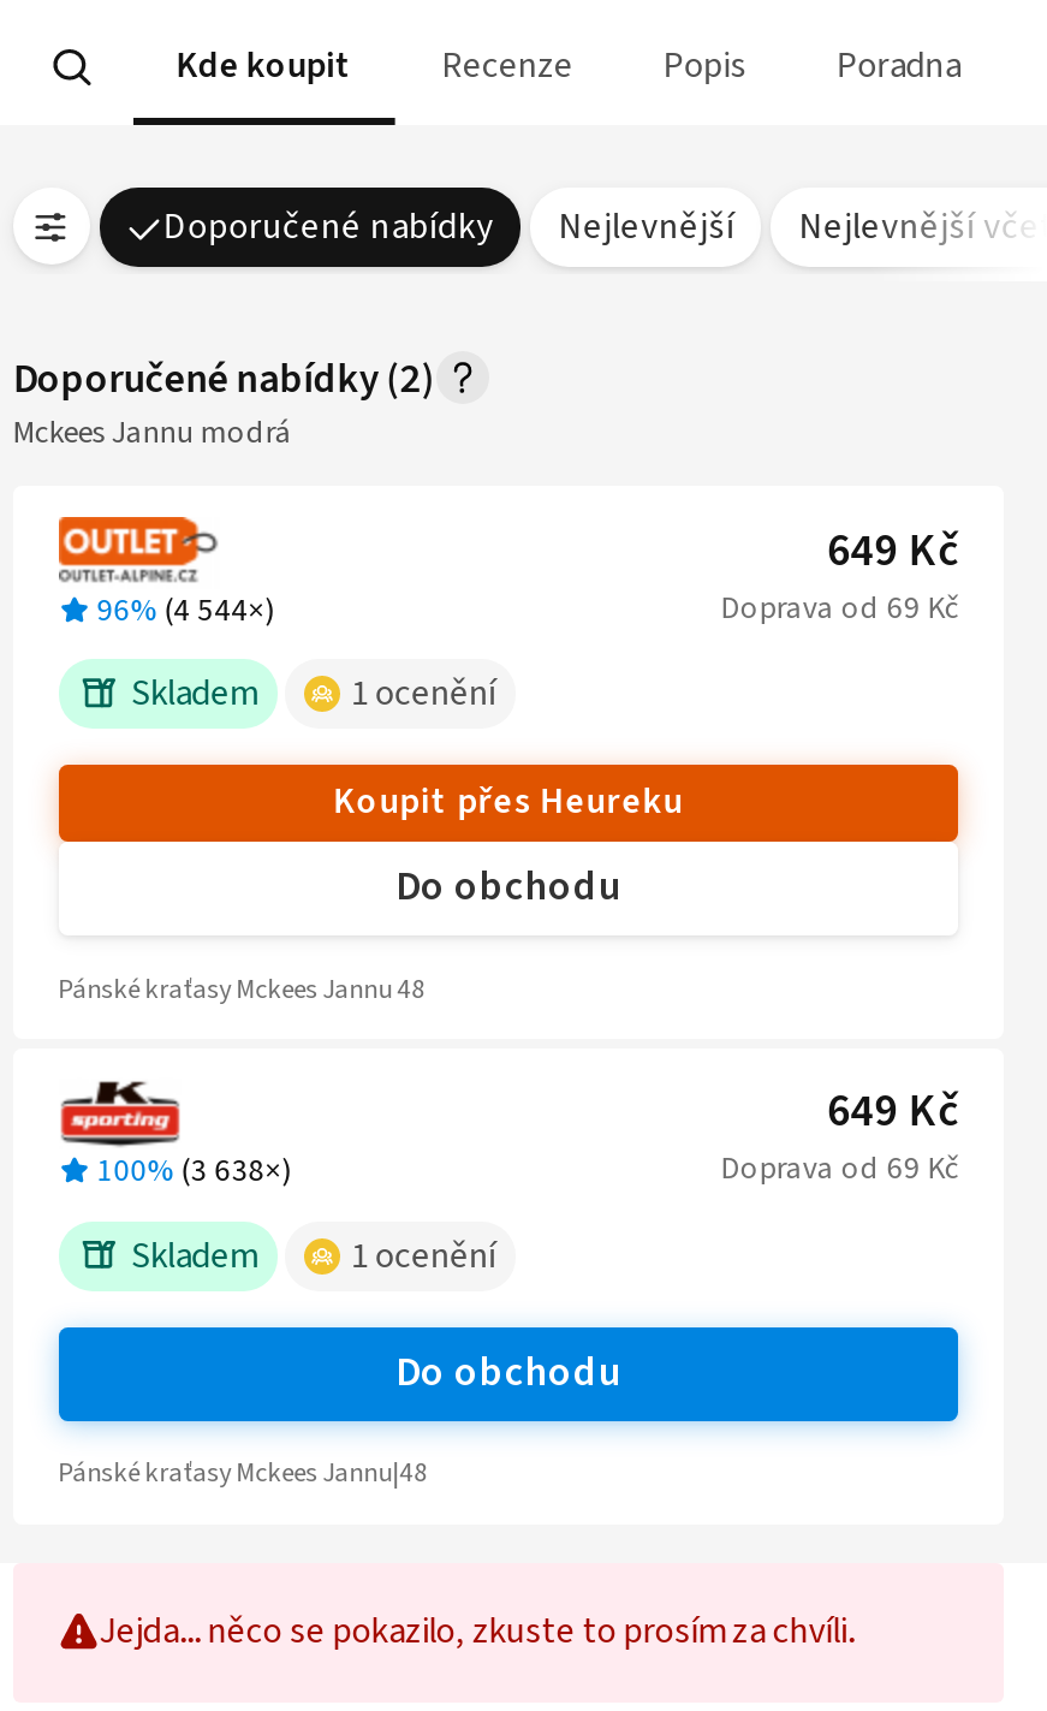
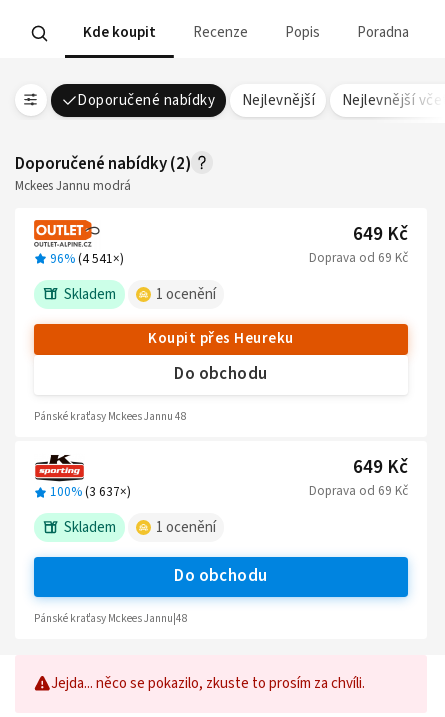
[97,588,275,631] 96% (4 544×) -> [50,250,124,268] 96% (4 541×)
[97,1149,292,1193] 100% (3 638×) -> [50,483,131,501] 100% (3 637×)

